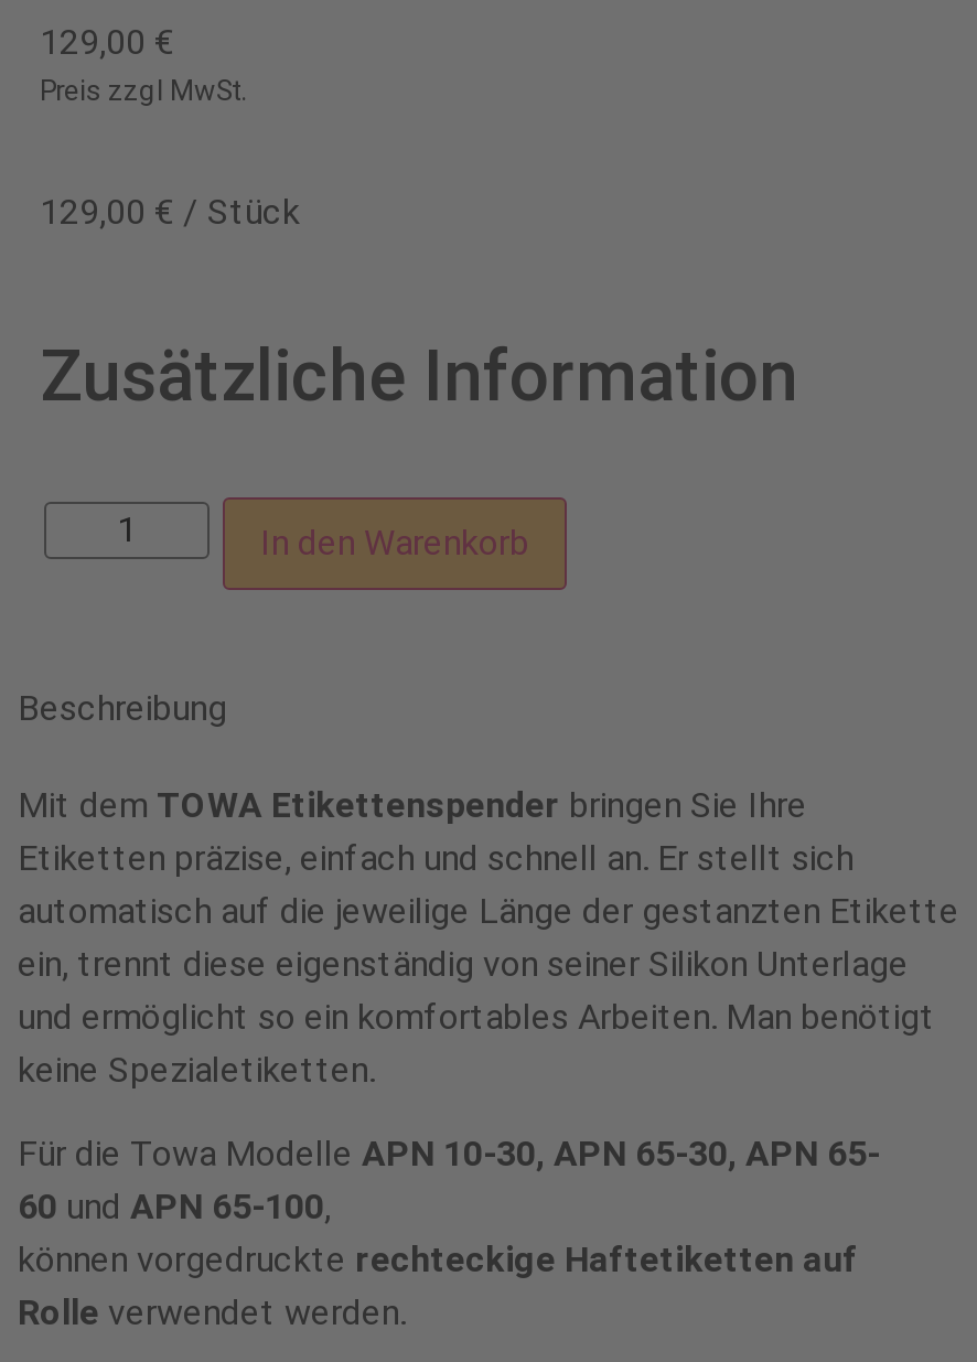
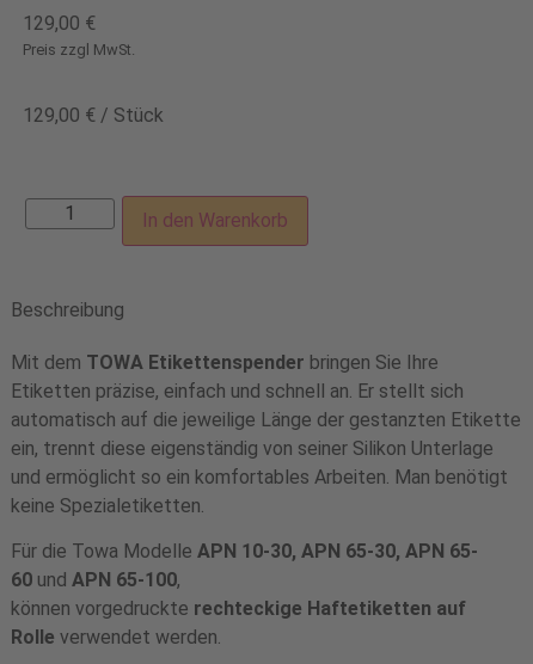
[40,333,798,417] Zusätzliche Information -> none

